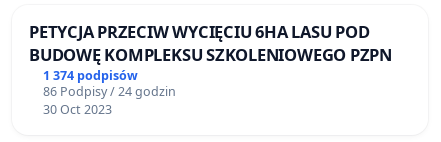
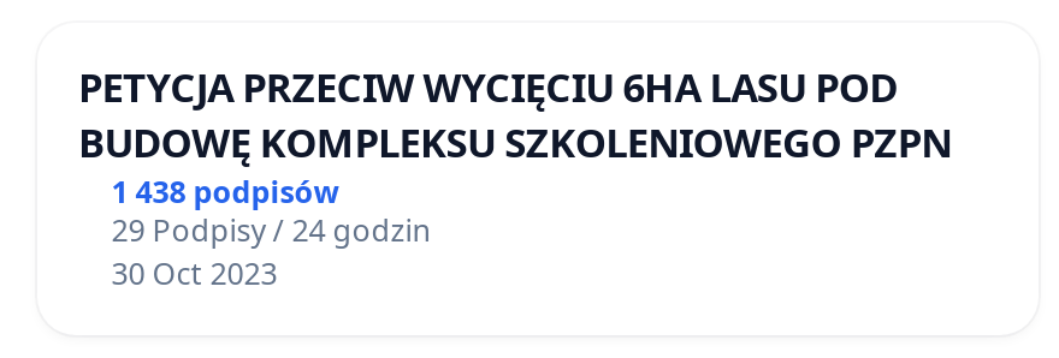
[43,67,138,84] 1 374 podpisów -> [111,171,340,212] 1 438 podpisów
[43,83,176,100] 86 Podpisy / 24 godzin -> [111,210,432,250] 29 Podpisy / 24 godzin

